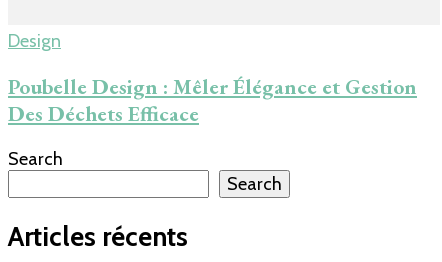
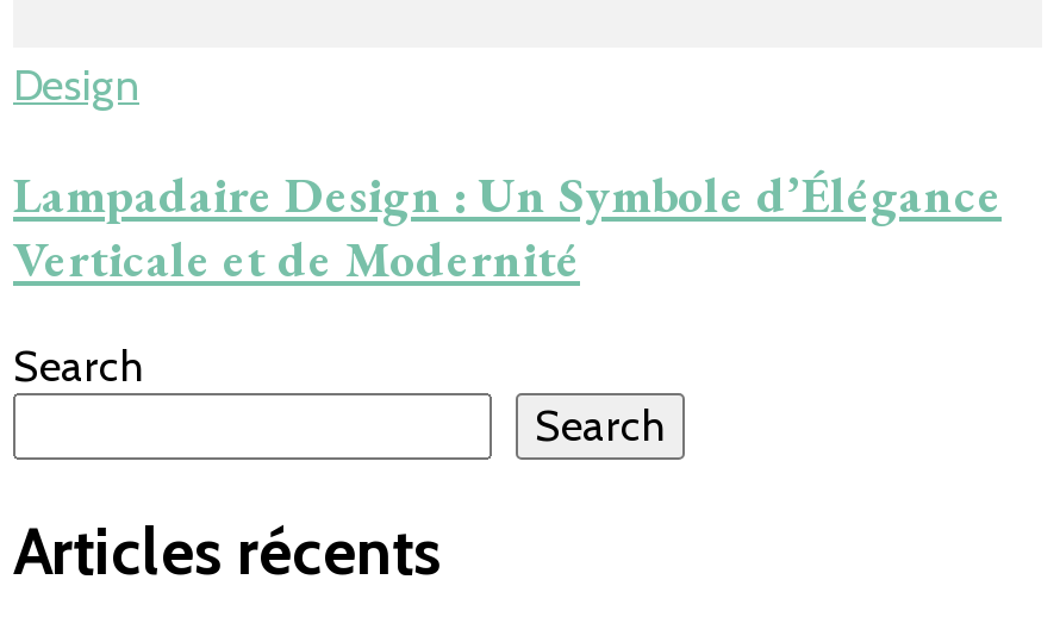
[8,73,417,127] Poubelle Design : Mêler Élégance et Gestion | Des Déchets Efficace -> [13,162,1002,291] Lampadaire Design : Un Symbole d’Élégance | Verticale et de Modernité

